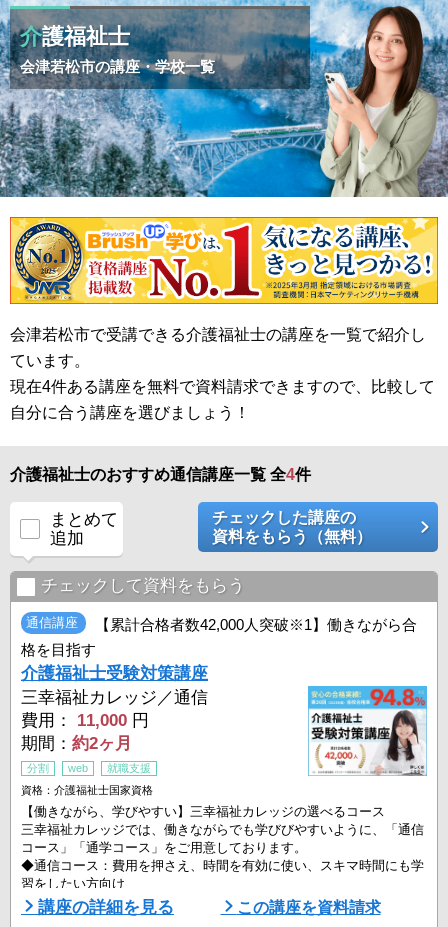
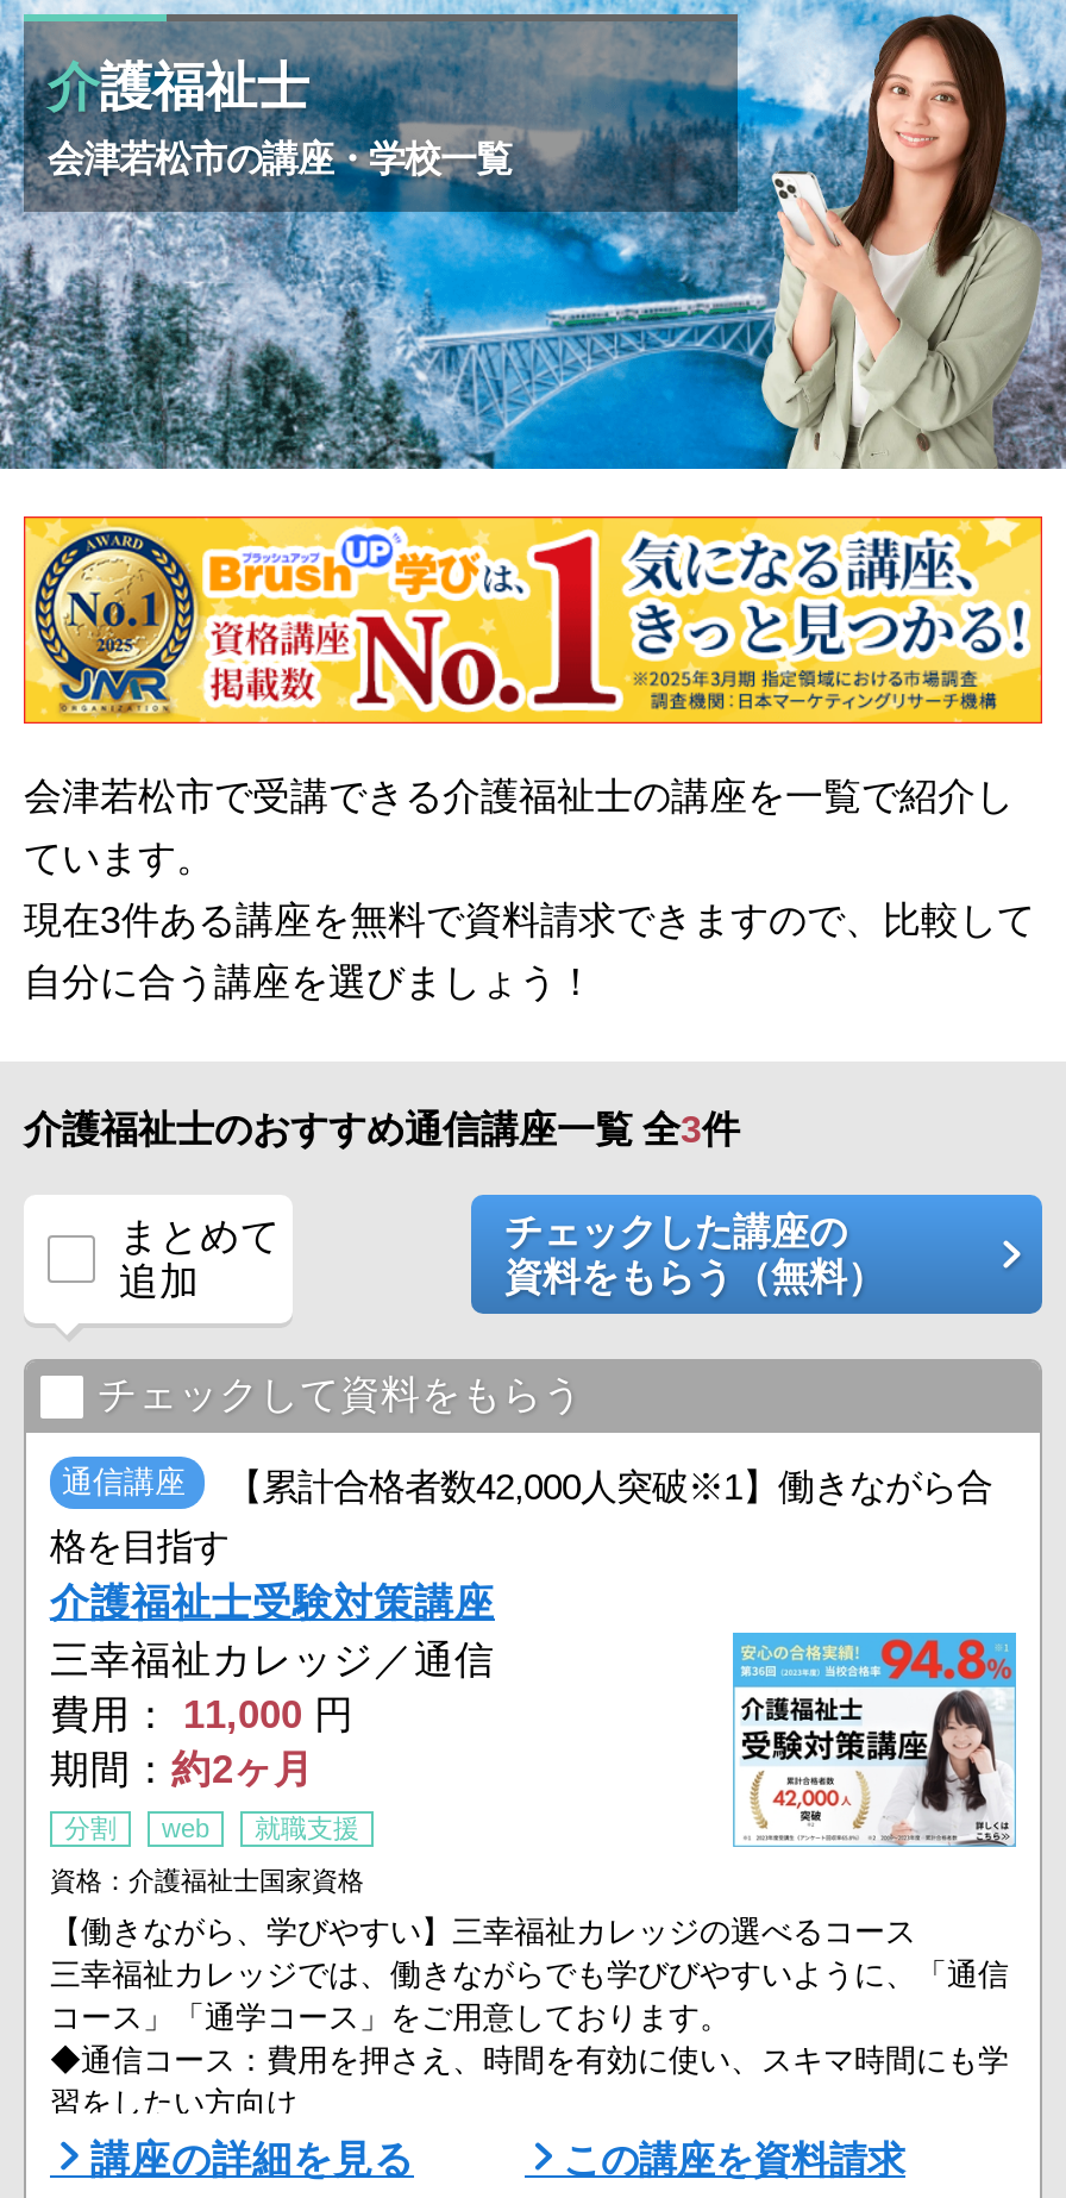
[10,378,435,395] 現在4件ある講座を無料で資料請求できますので、比較して -> [24,900,1035,941] 現在3件ある講座を無料で資料請求できますので、比較して
[10,466,311,483] 介護福祉士のおすすめ通信講座一覧 全4件 -> [24,1110,740,1150] 介護福祉士のおすすめ通信講座一覧 全3件

